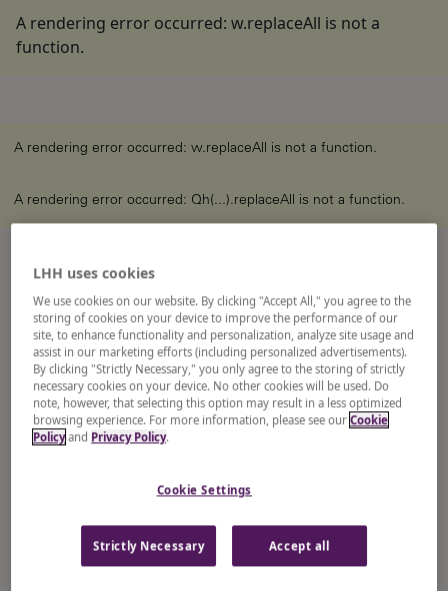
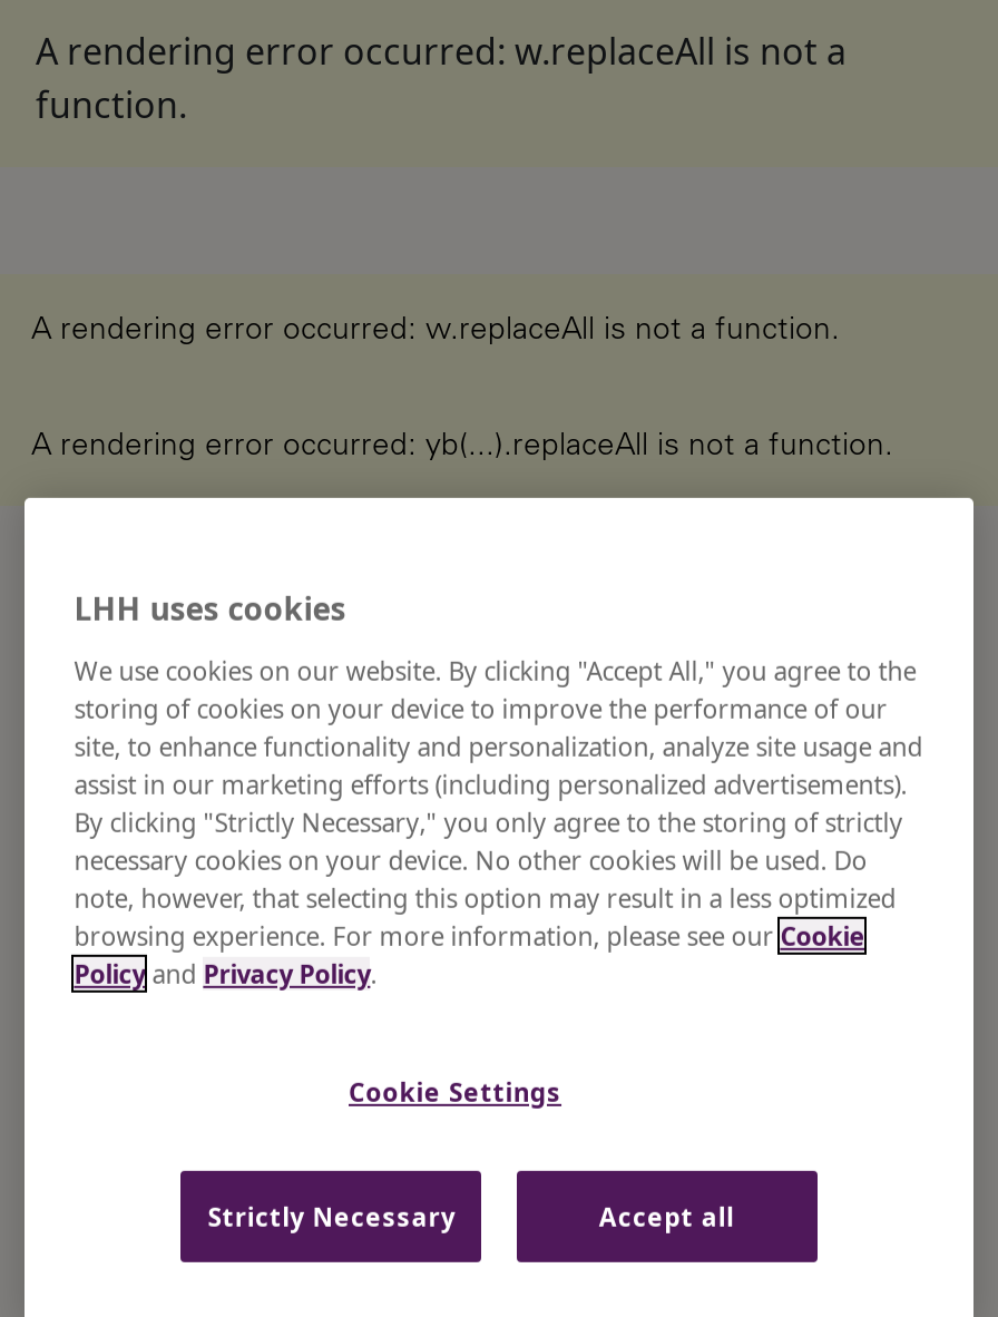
[14,194,405,208] A rendering error occurred: Qh(...).replaceAll is not a function. -> [31,432,893,464] A rendering error occurred: yb(...).replaceAll is not a function.

